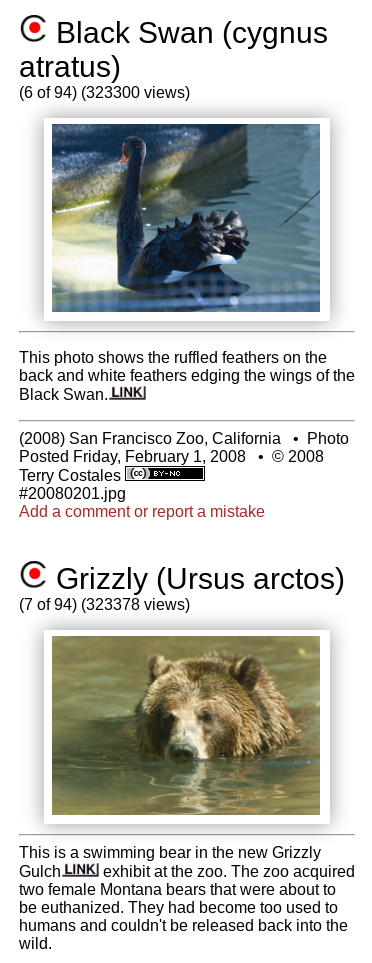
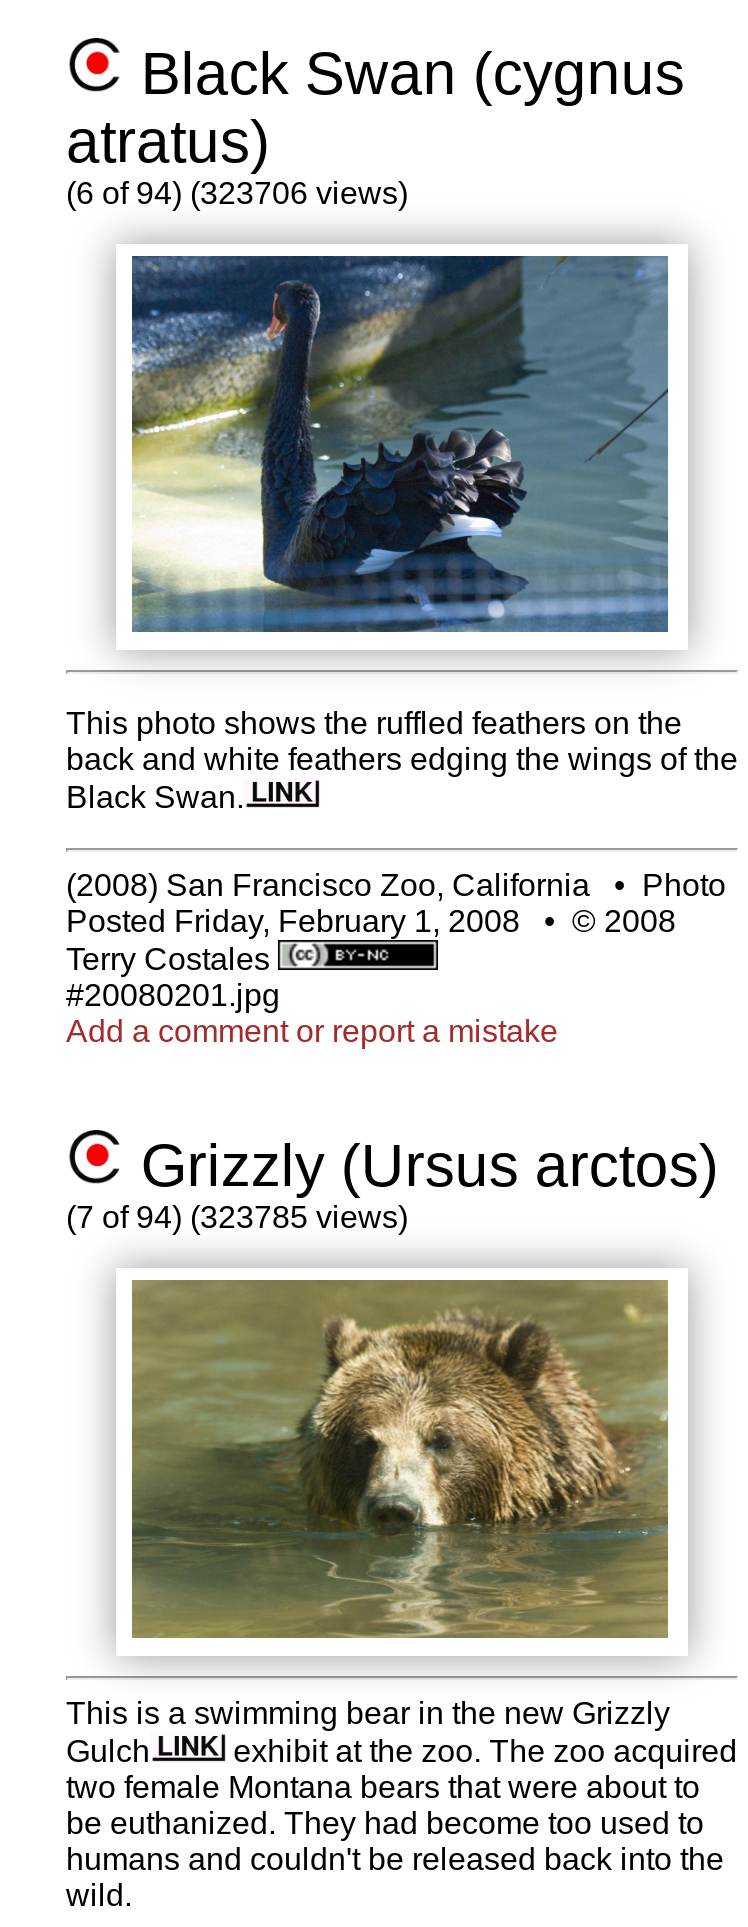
[19,84,190,101] (6 of 94) (323300 views) -> [66,176,408,210] (6 of 94) (323706 views)
[19,596,190,613] (7 of 94) (323378 views) -> [66,1200,408,1234] (7 of 94) (323785 views)

